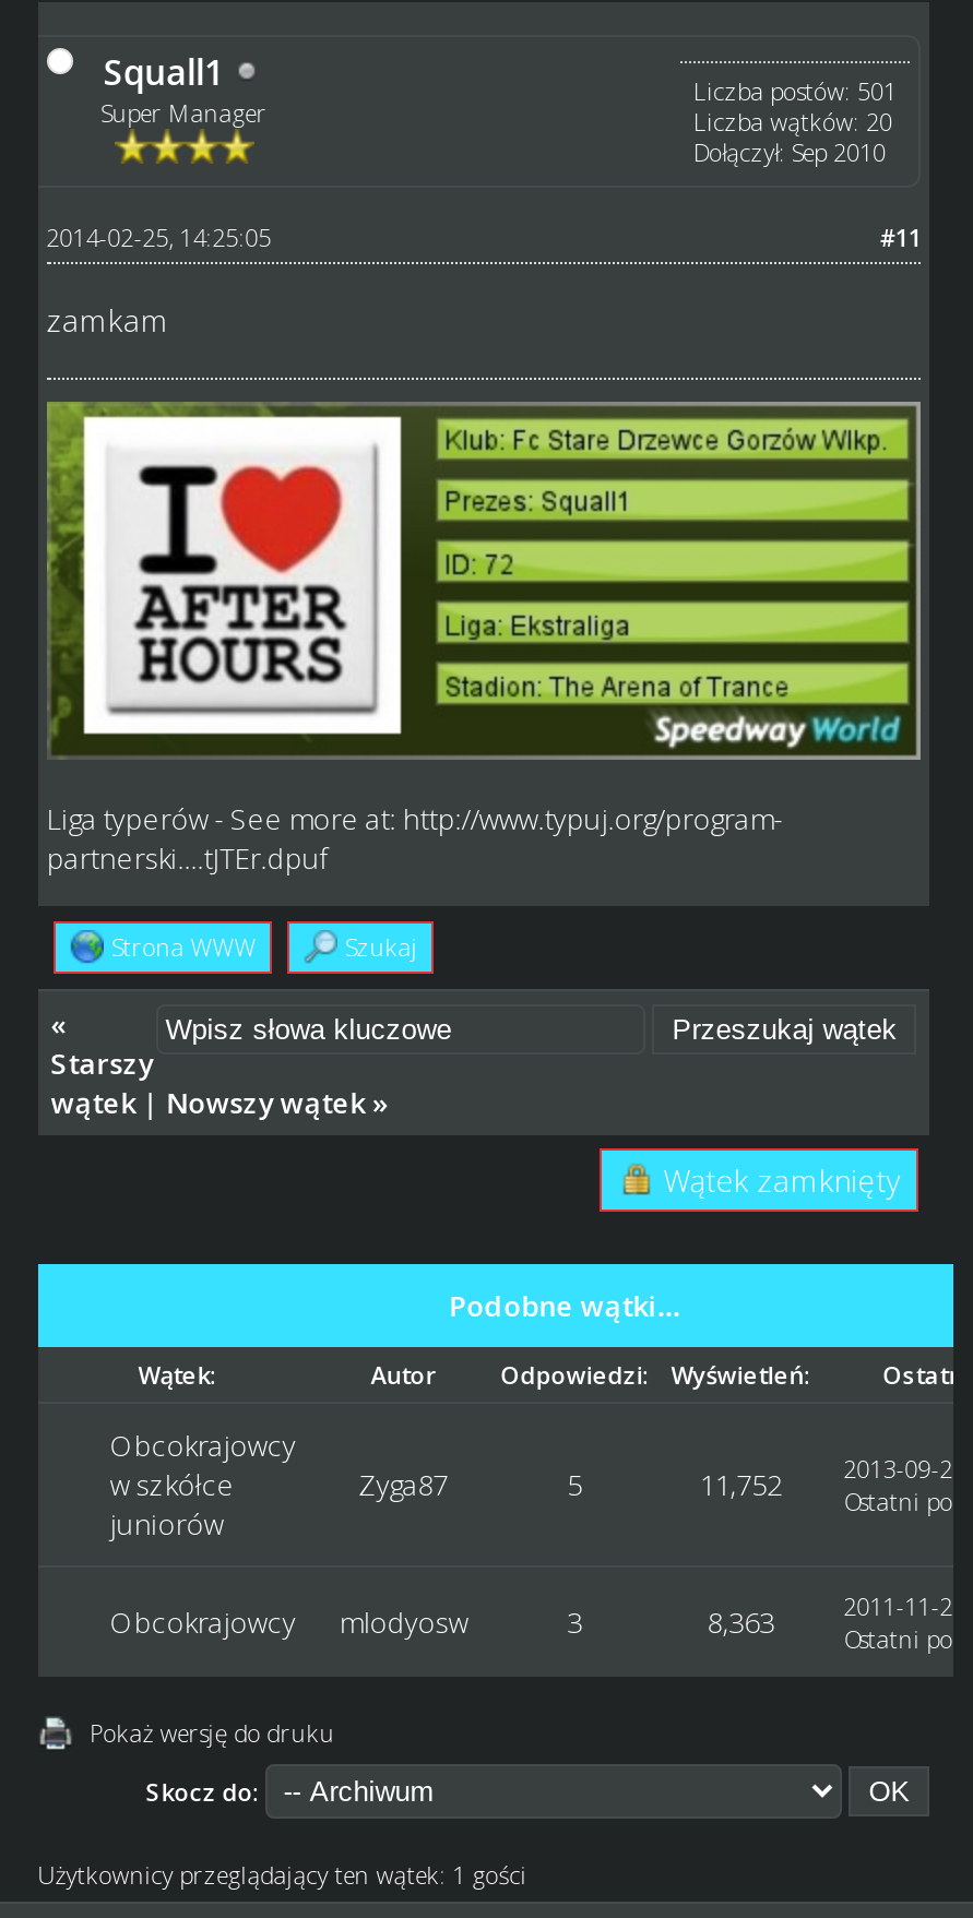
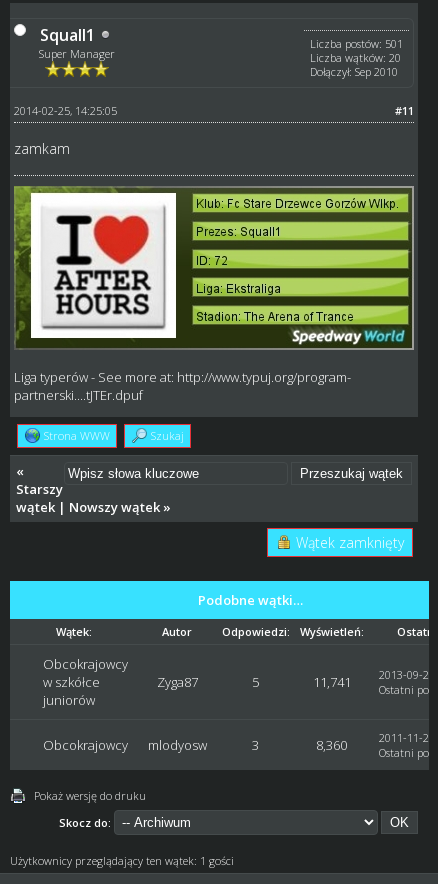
[699,1465,782,1504] 11,752 -> [313,673,351,691] 11,741
[707,1602,775,1641] 8,363 -> [316,736,347,754] 8,360

